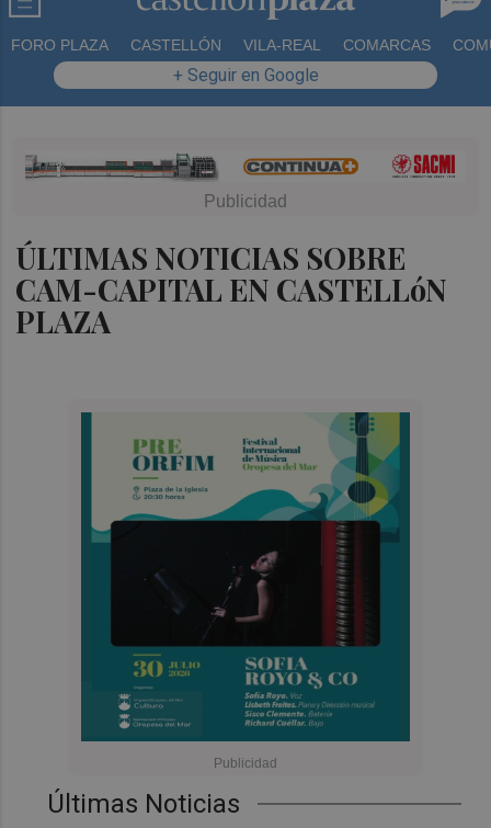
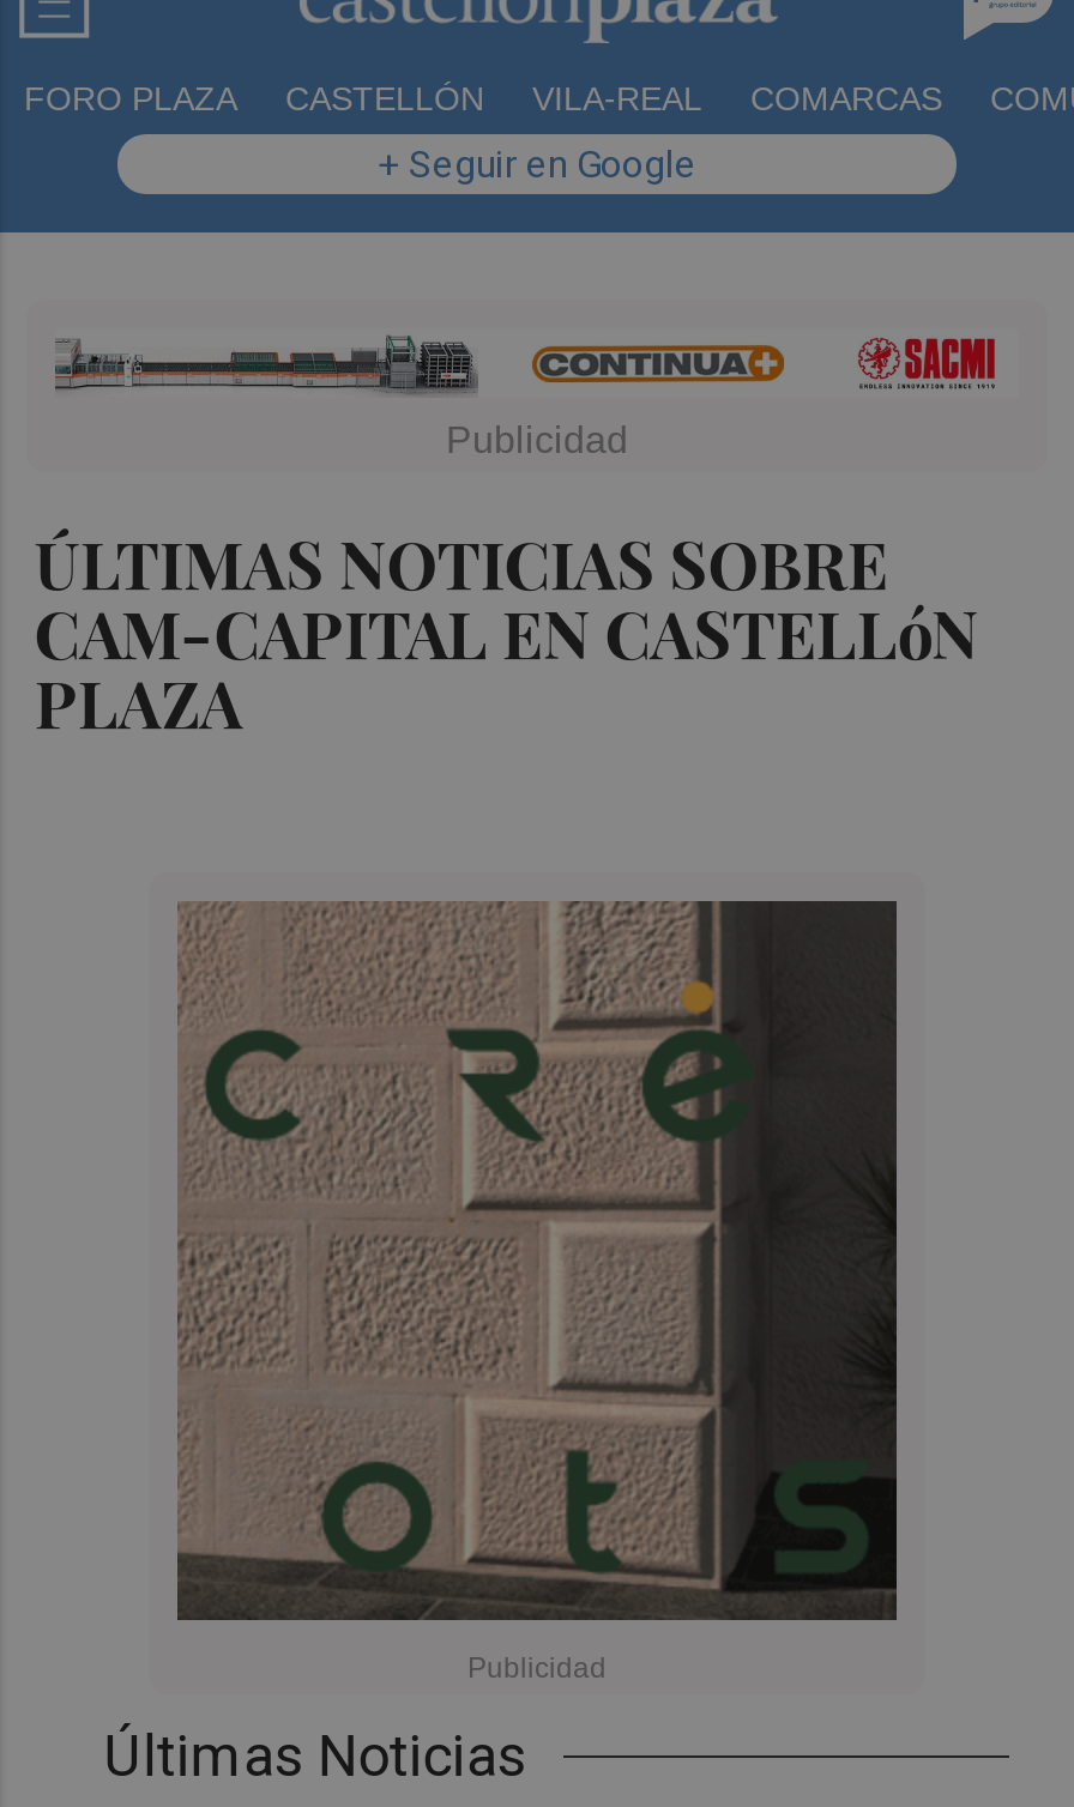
[80,411,411,742] [image] -> [175,899,899,1622] [image]

